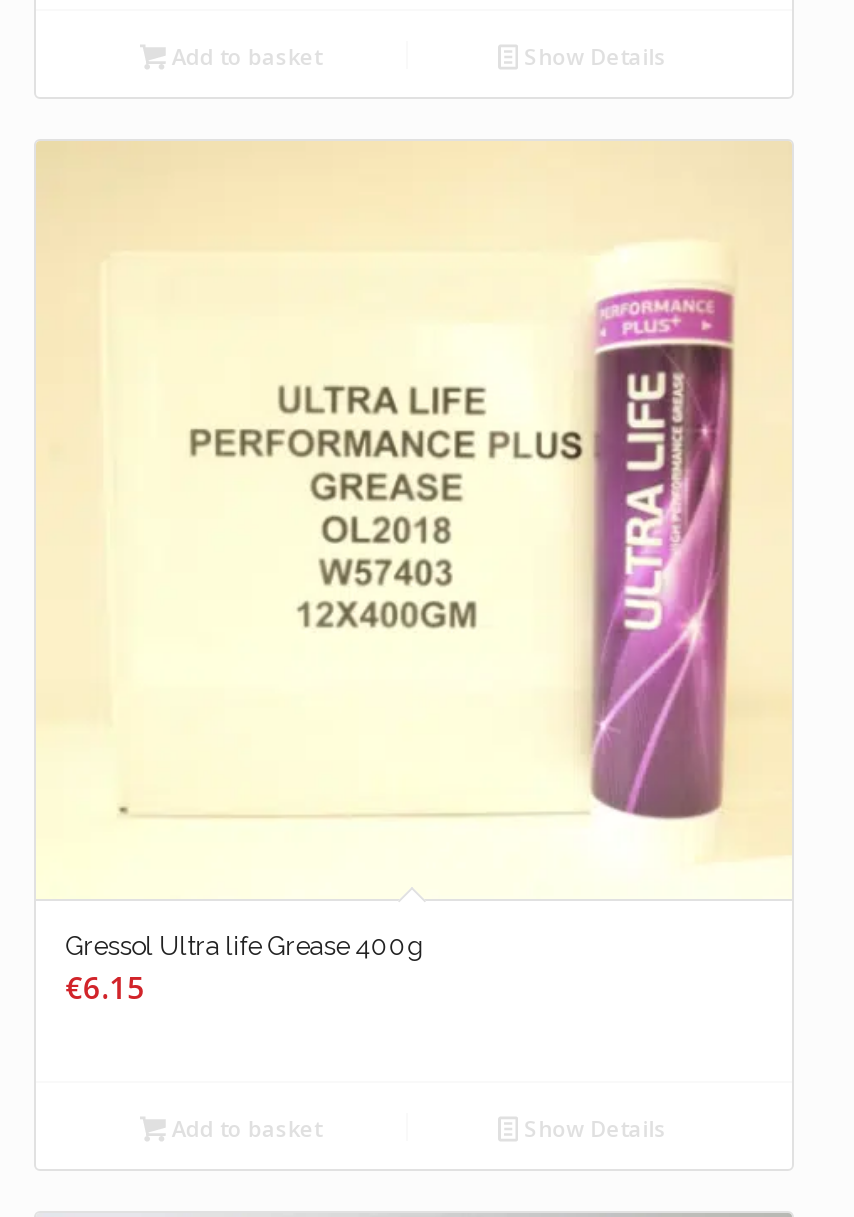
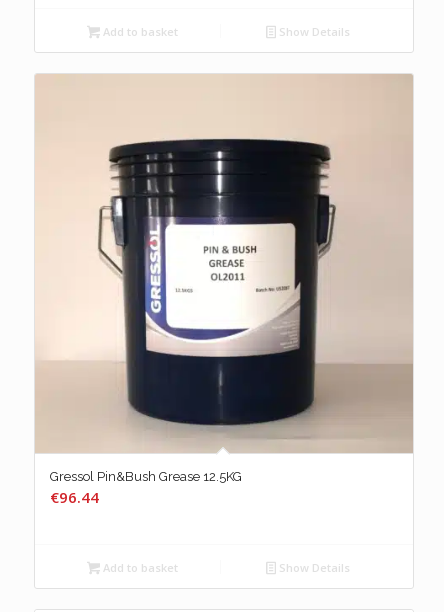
[36,141,792,1006] [image] | Gressol Ultra life Grease 400g | €6.15 -> [35,75,413,507] [image] | Gressol Pin&Bush Grease 12.5KG | €96.44

